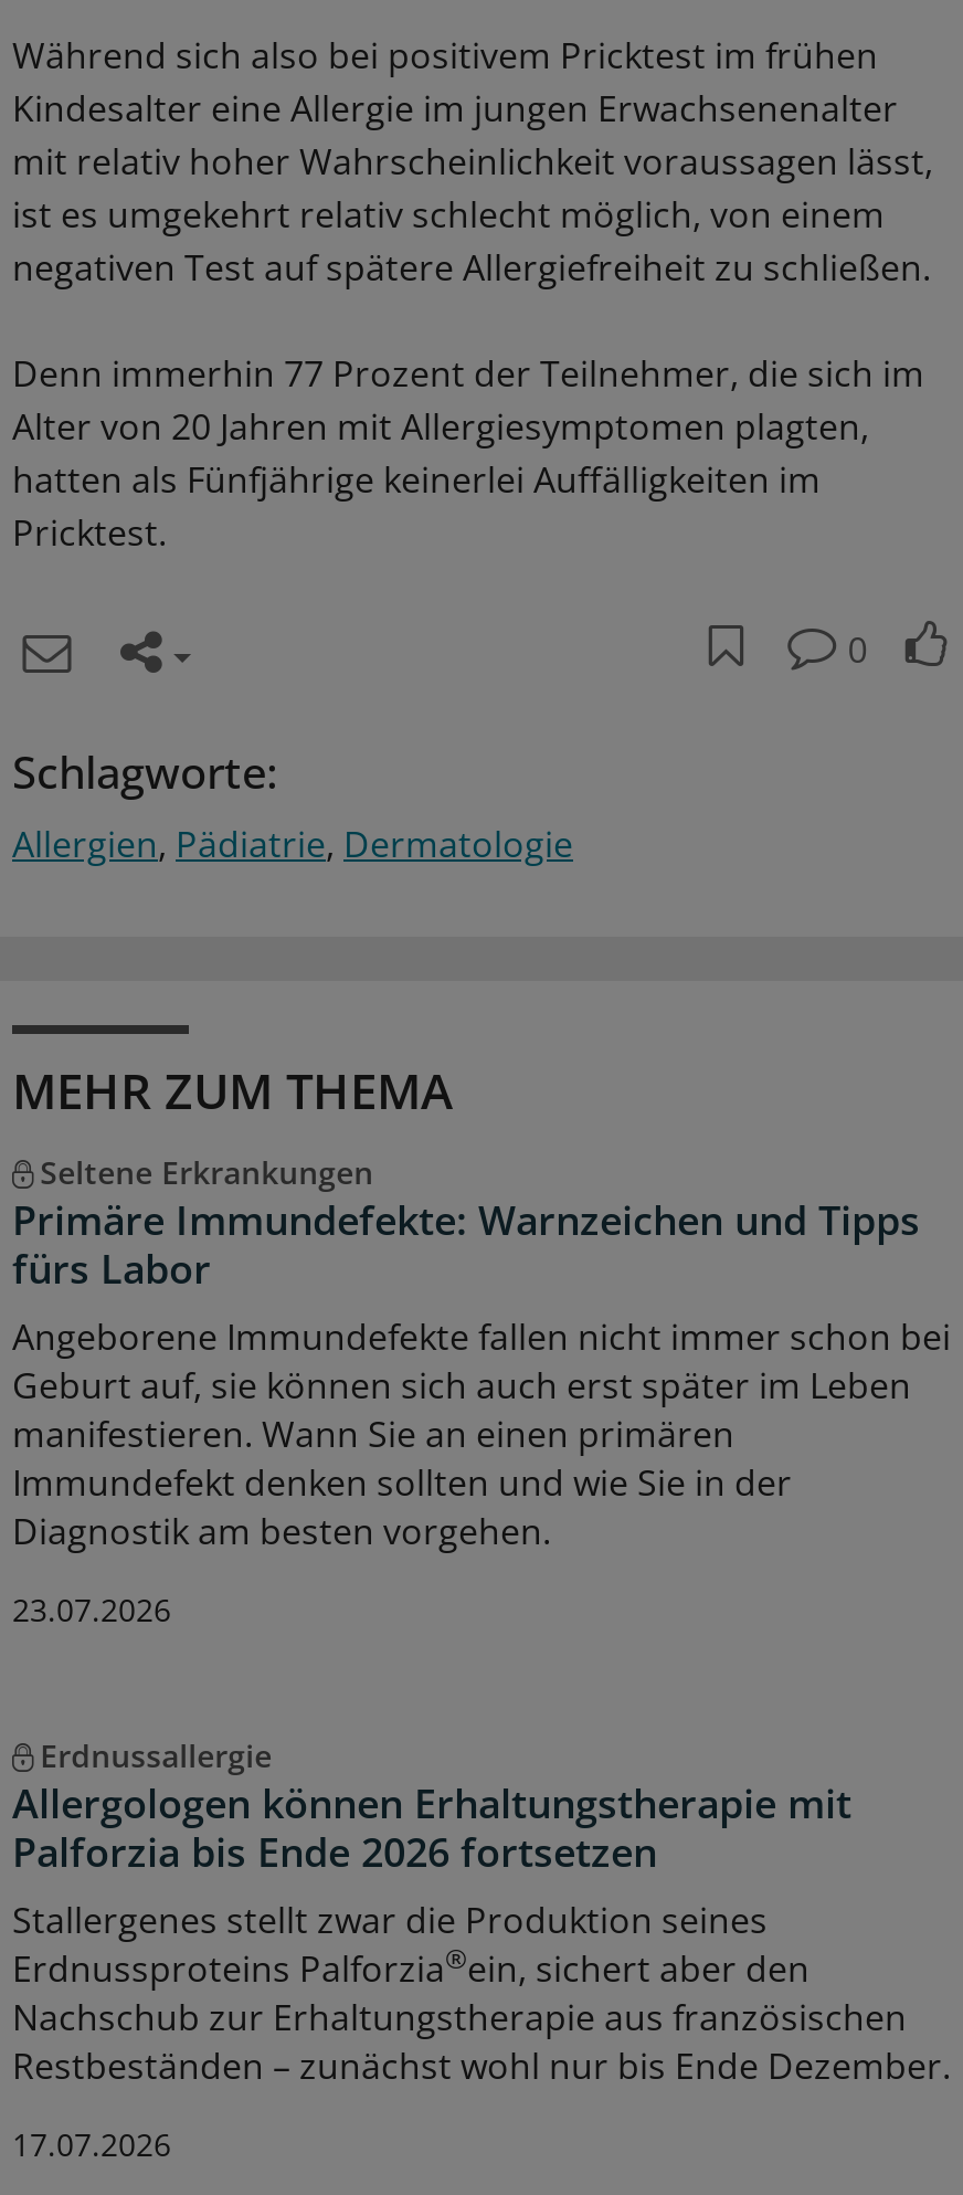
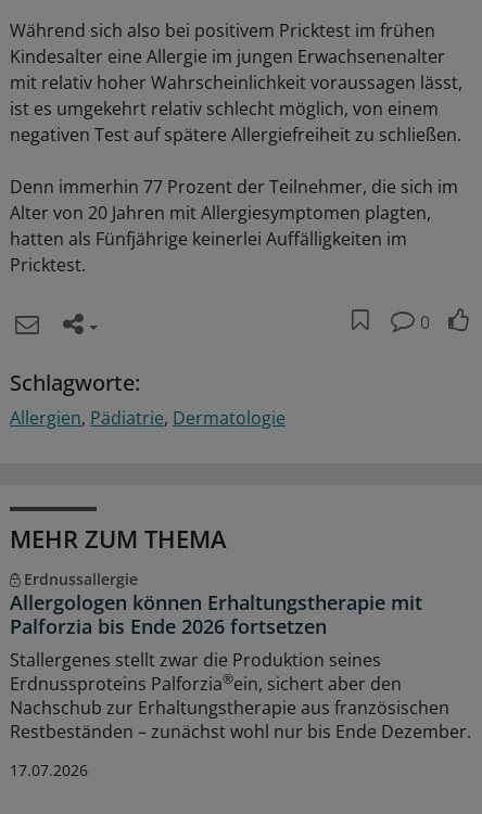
[12,1151,951,1630] Seltene Erkrankungen | Primäre Immundefekte: Warnzeichen und Tipps | fürs Labor | Angeborene Immundefekte fallen nicht immer schon bei | Geburt auf, sie können sich auch erst später im Leben | manifestieren. Wann Sie an einen primären | Immundefekt denken sollten und wie Sie in der | Diagnostik am besten vorgehen. | 23.07.2026 -> none

